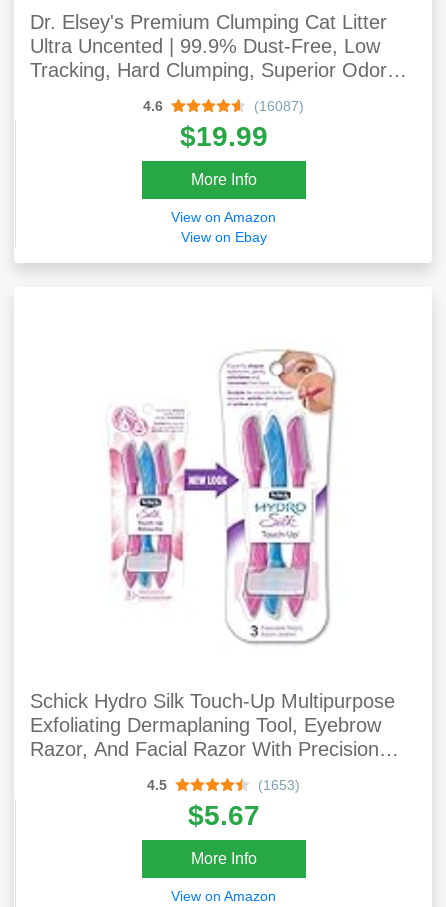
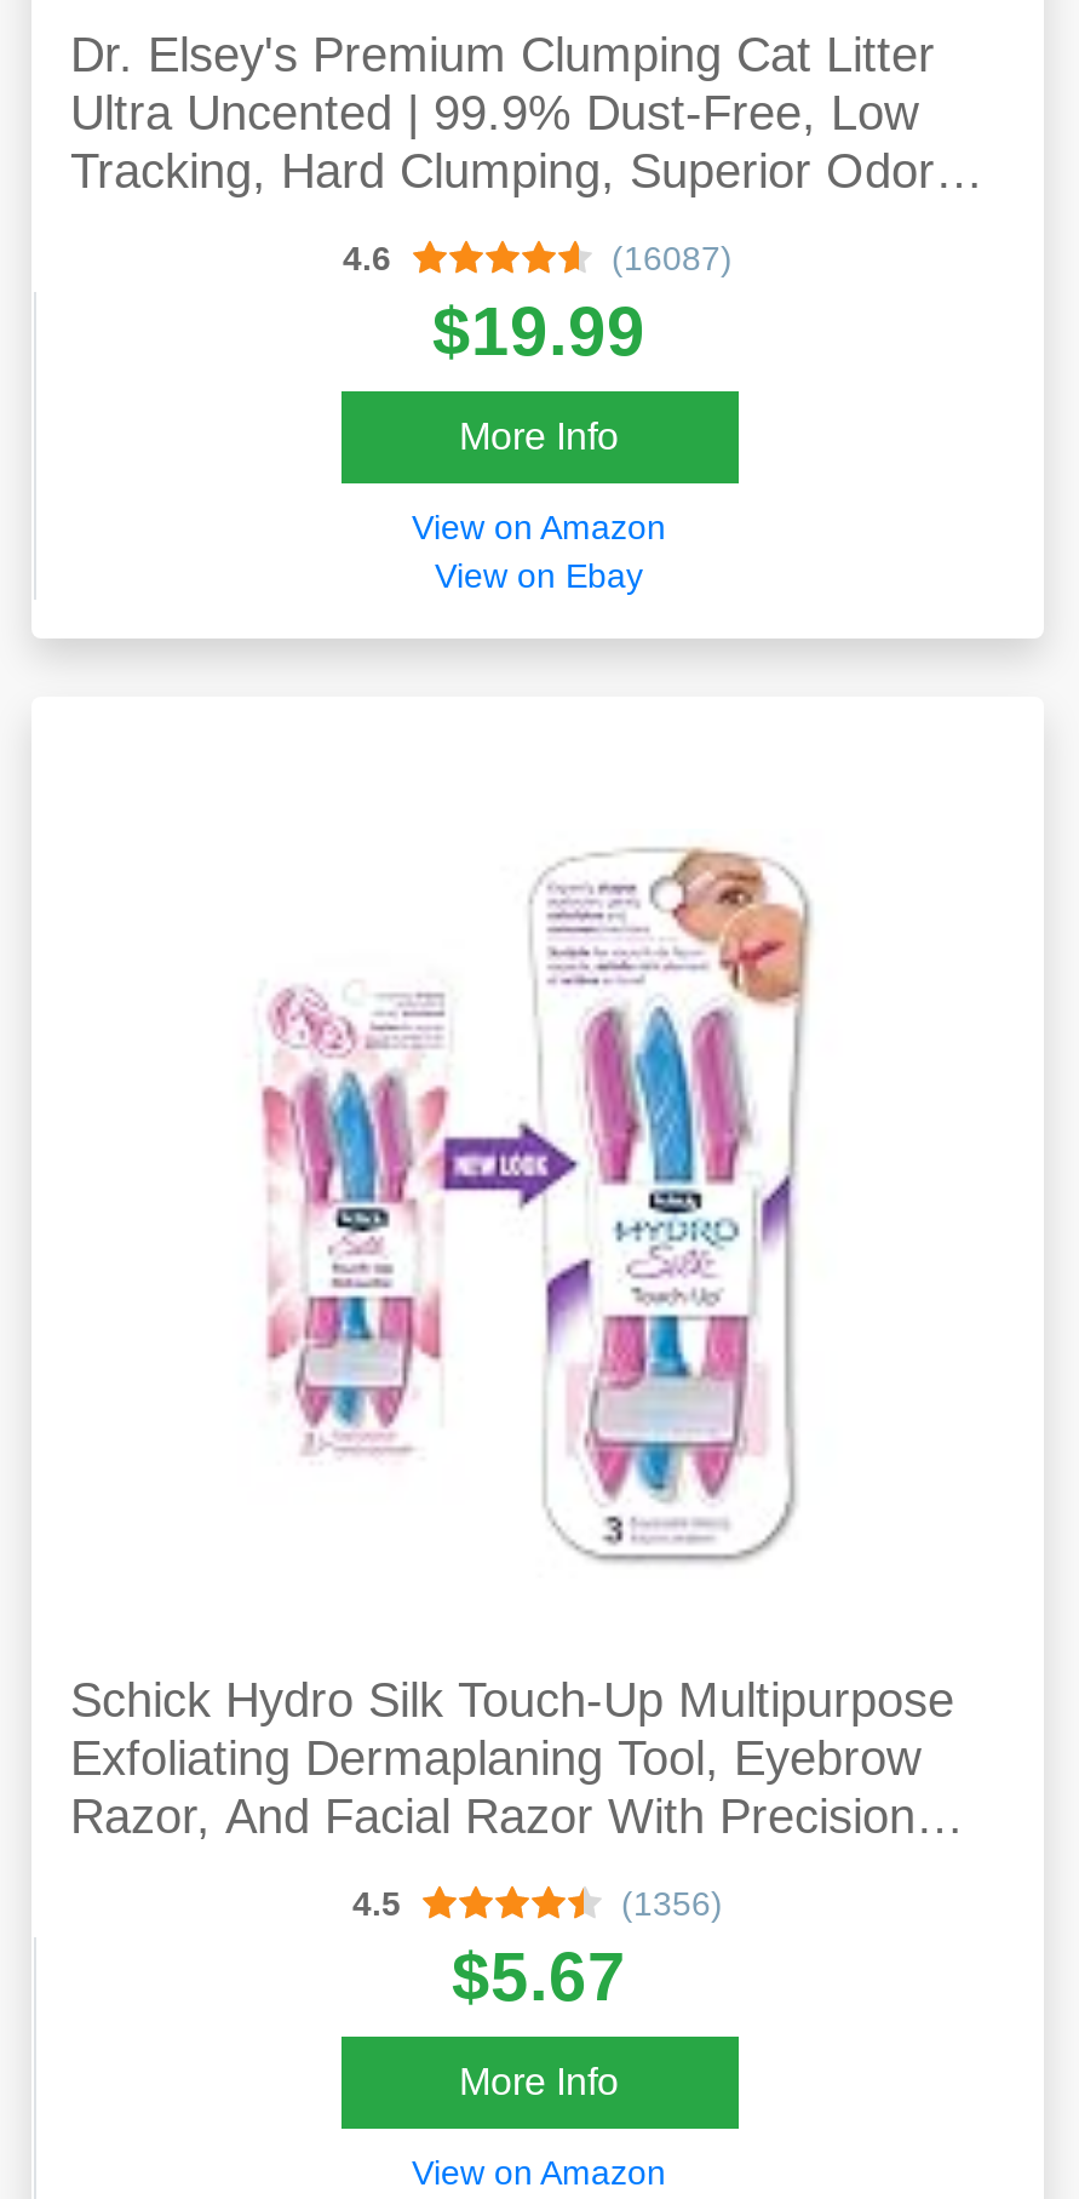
[257,777,299,793] (1653) -> [621,1884,723,1923] (1356)

